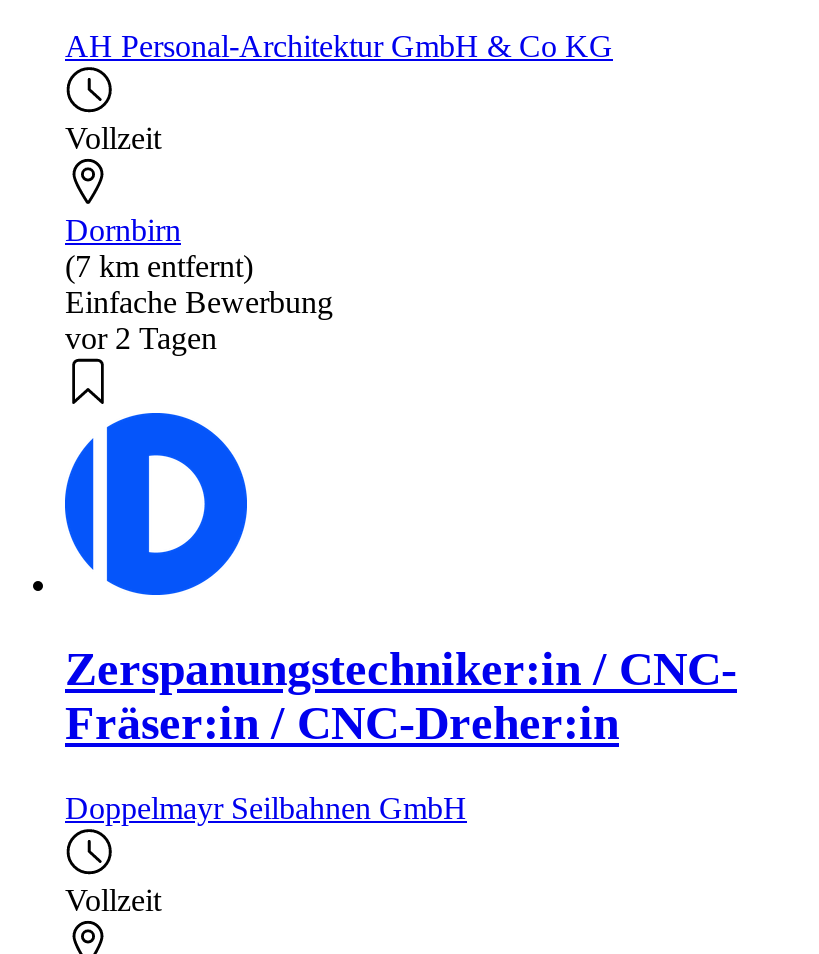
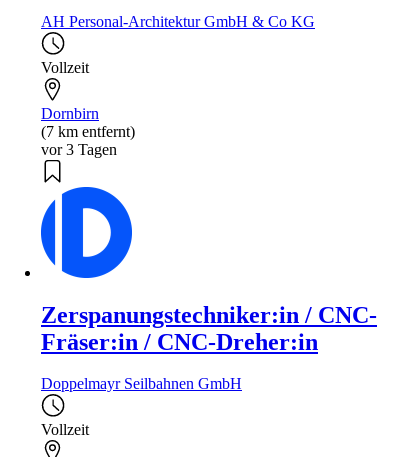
[65,285,333,355] Einfache Bewerbung | vor 2 Tagen -> [41,141,117,158] vor 3 Tagen

